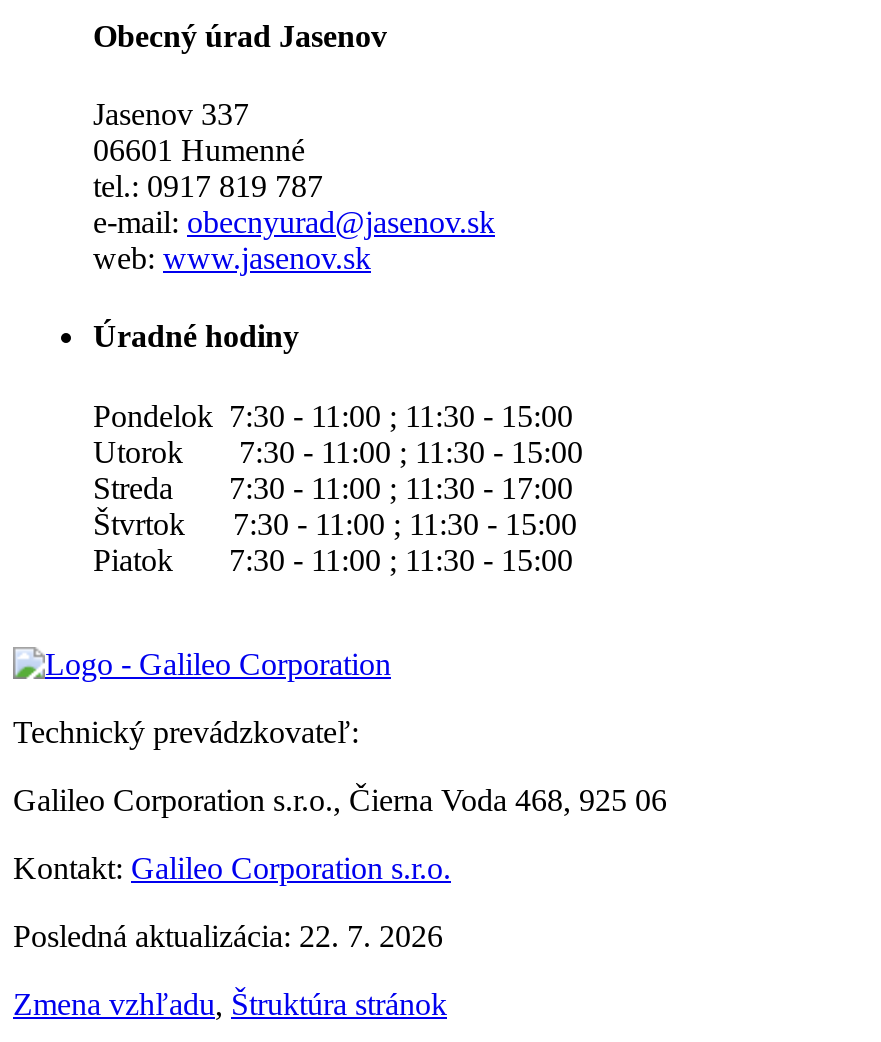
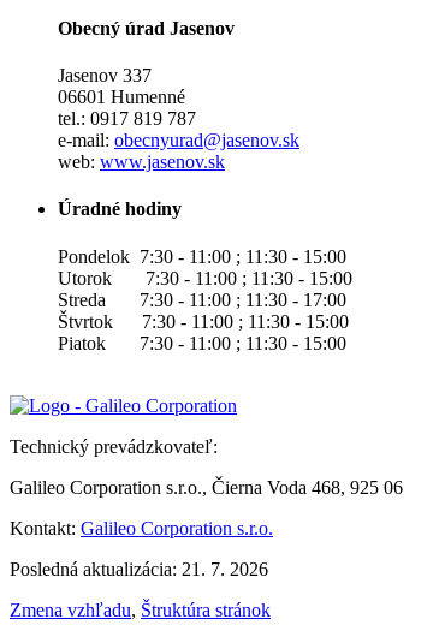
[13,918,443,952] Posledná aktualizácia: 22. 7. 2026 -> [10,558,268,579] Posledná aktualizácia: 21. 7. 2026

